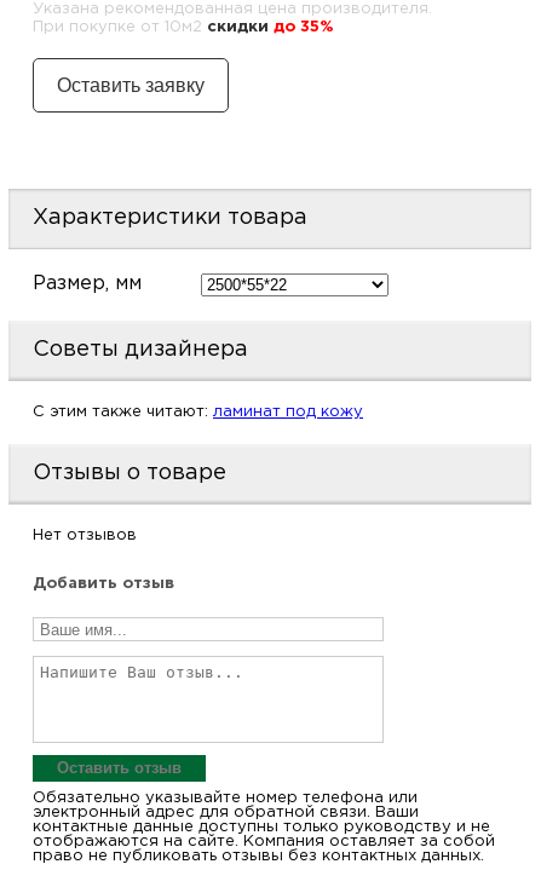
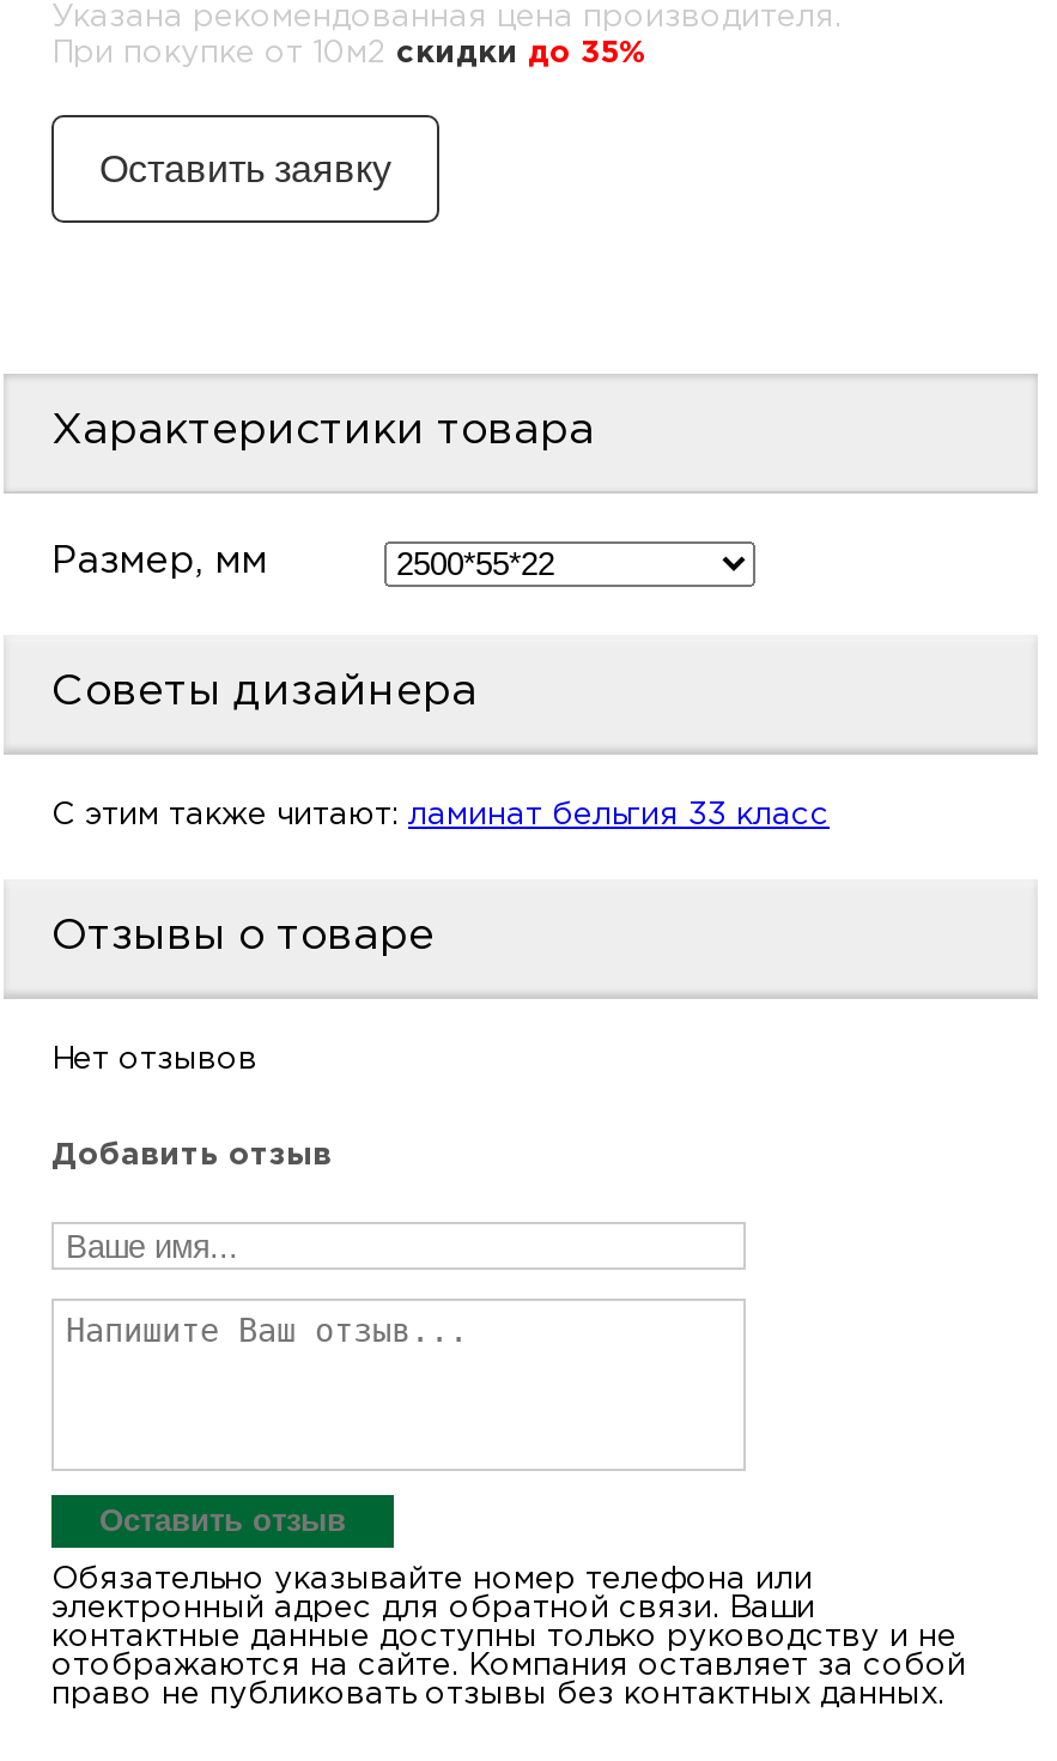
[33,405,363,419] C этим также читают: ламинат под кожу -> [51,803,830,829] C этим также читают: ламинат бельгия 33 класс

